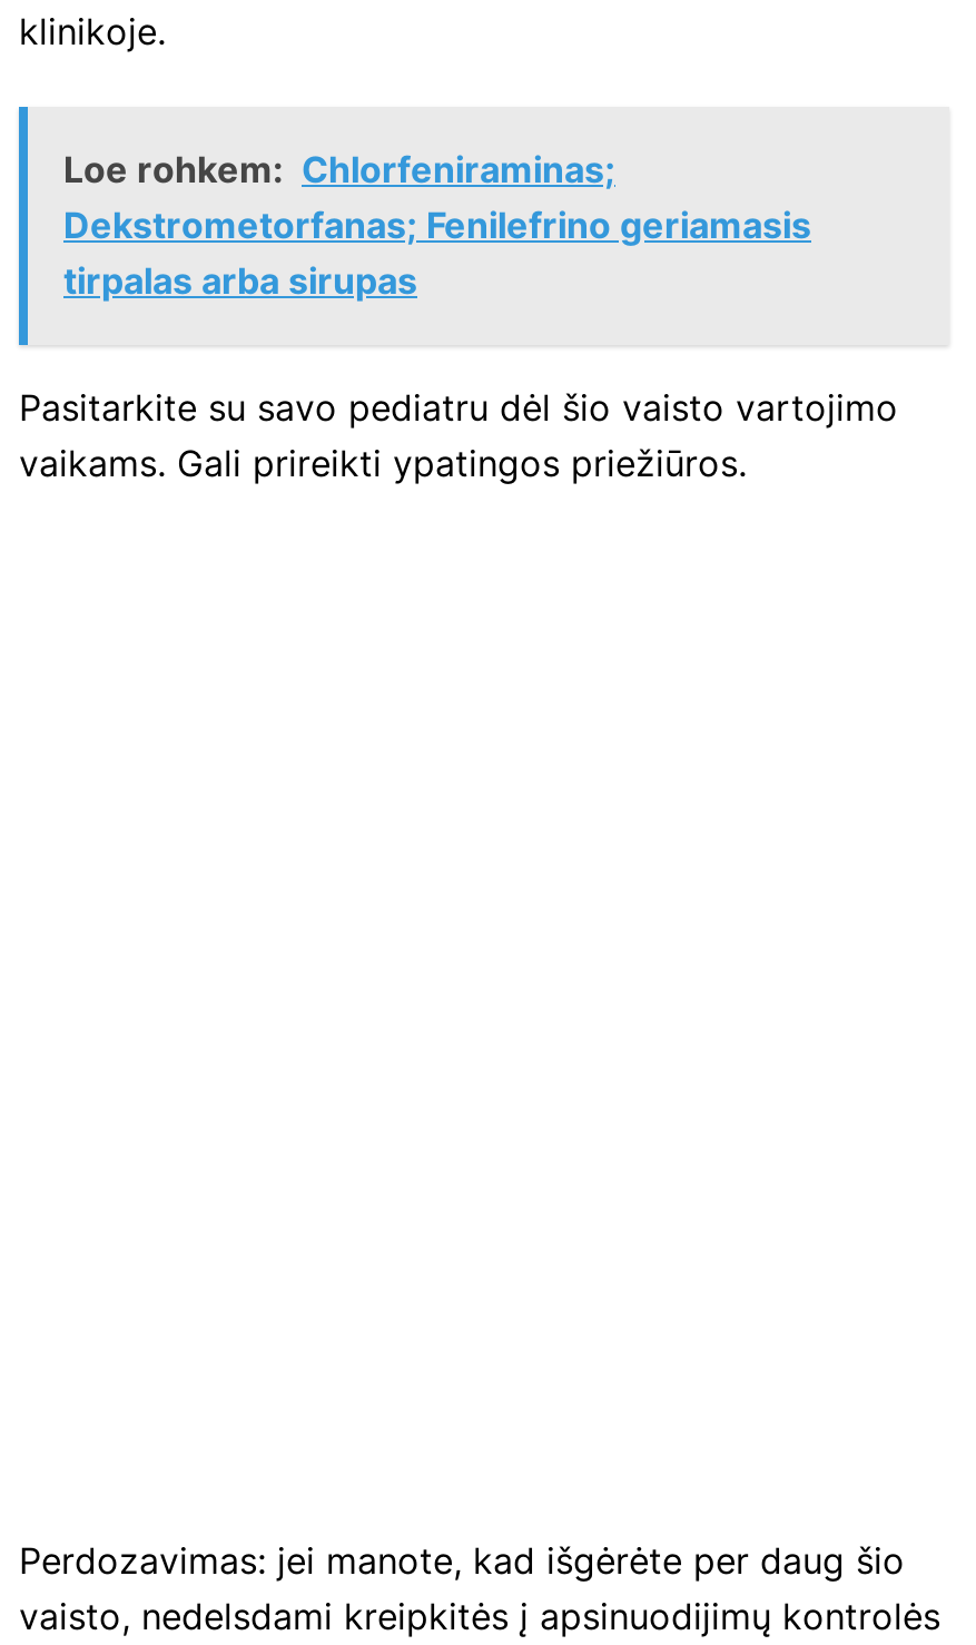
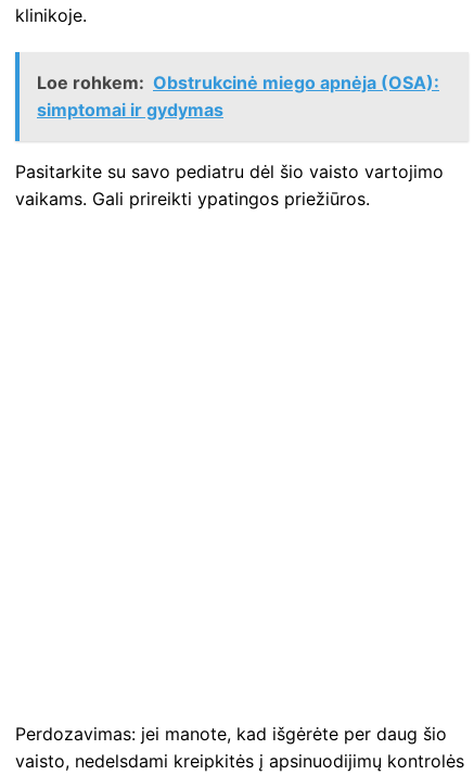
[63,146,811,302] Loe rohkem: Chlorfeniraminas; | Dekstrometorfanas; Fenilefrino geriamasis | tirpalas arba sirupas -> [37,71,439,120] Loe rohkem: Obstrukcinė miego apnėja (OSA): | simptomai ir gydymas

